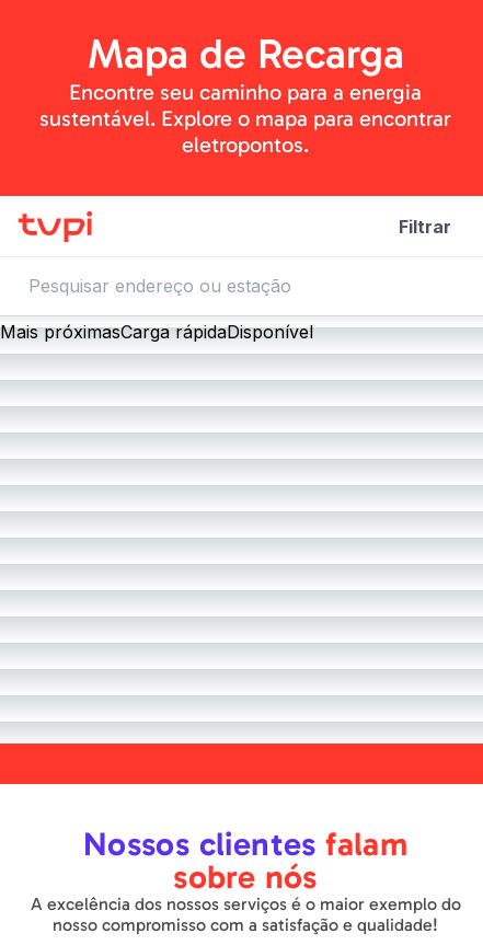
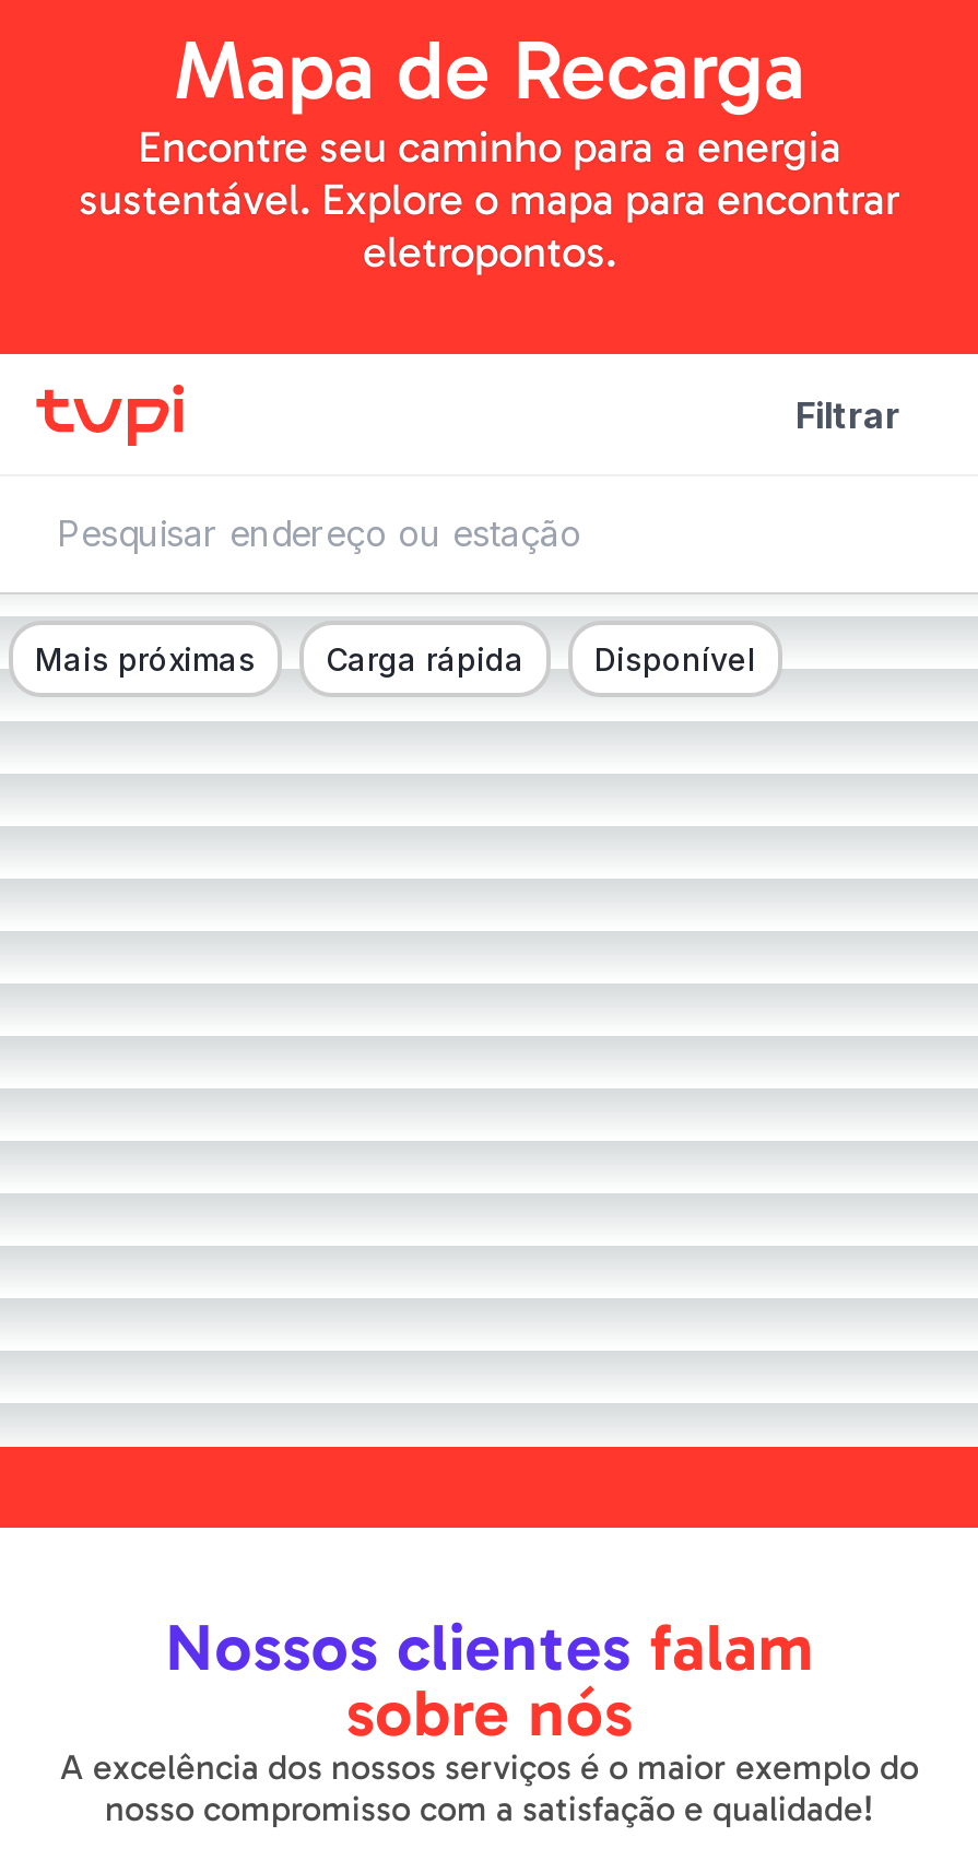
[3,324,387,362] [image] -> [7,611,782,685] [image]

